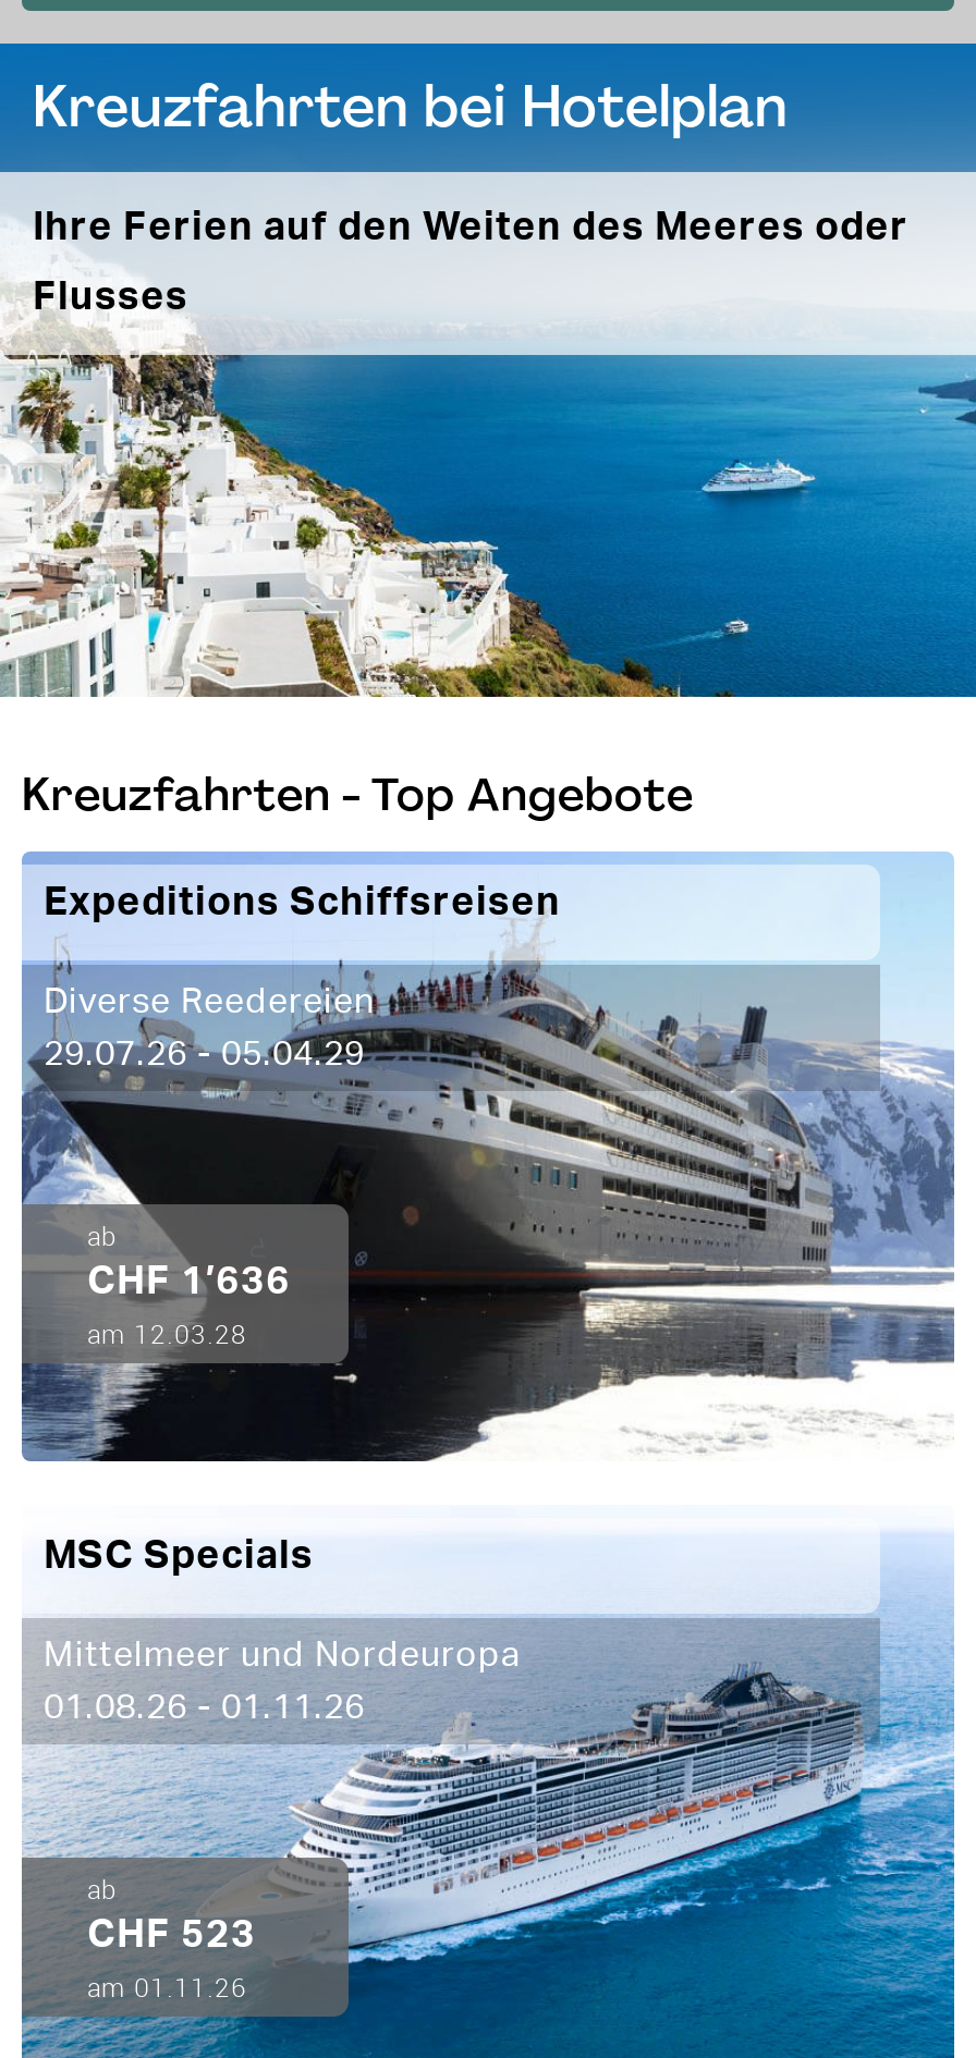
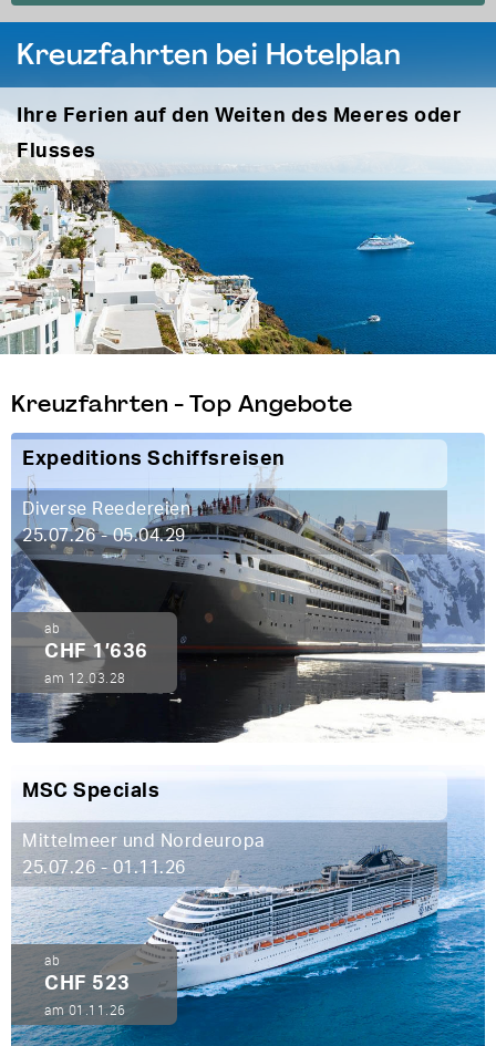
[44,1037,365,1072] 29.07.26 - 05.04.29 -> [22,527,185,545] 25.07.26 - 05.04.29
[44,1691,365,1726] 01.08.26 - 01.11.26 -> [22,859,185,877] 25.07.26 - 01.11.26

